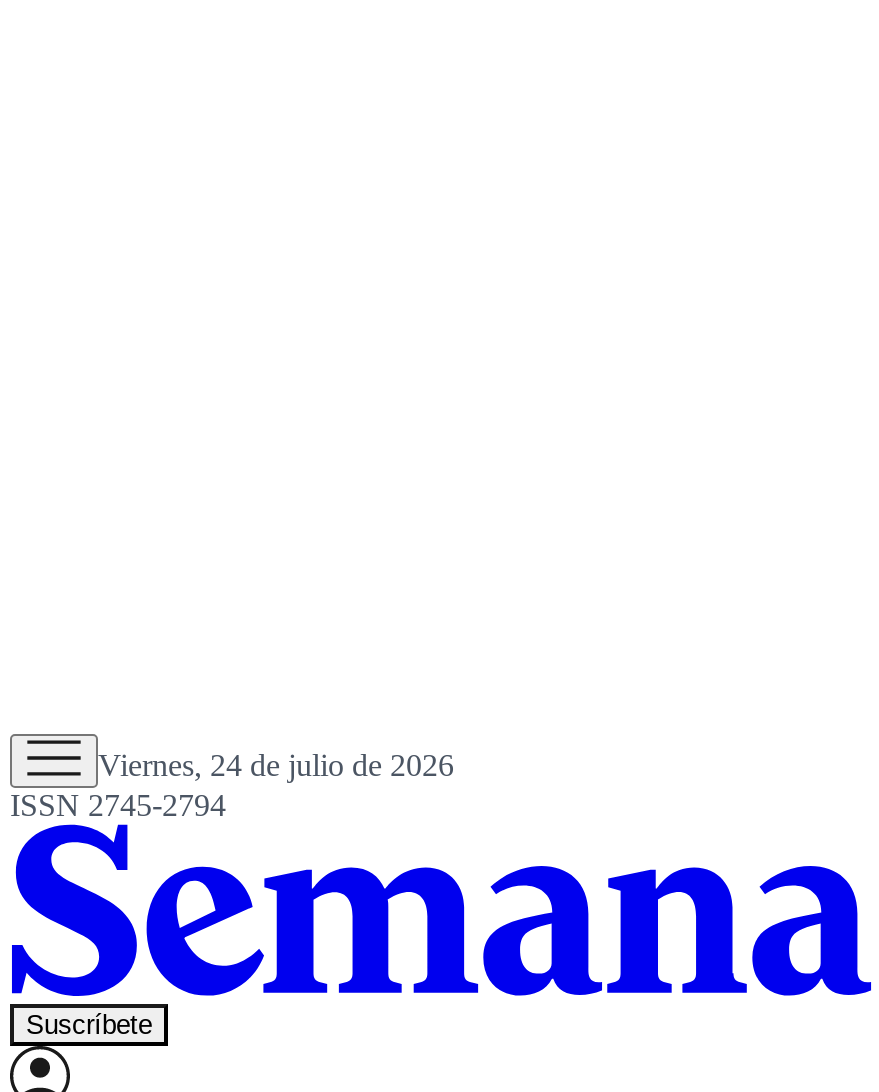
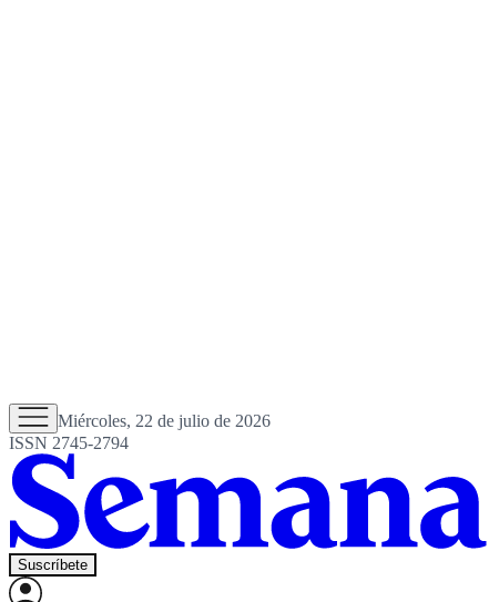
[98,748,454,782] Viernes, 24 de julio de 2026 -> [58,411,271,430] Miércoles, 22 de julio de 2026

